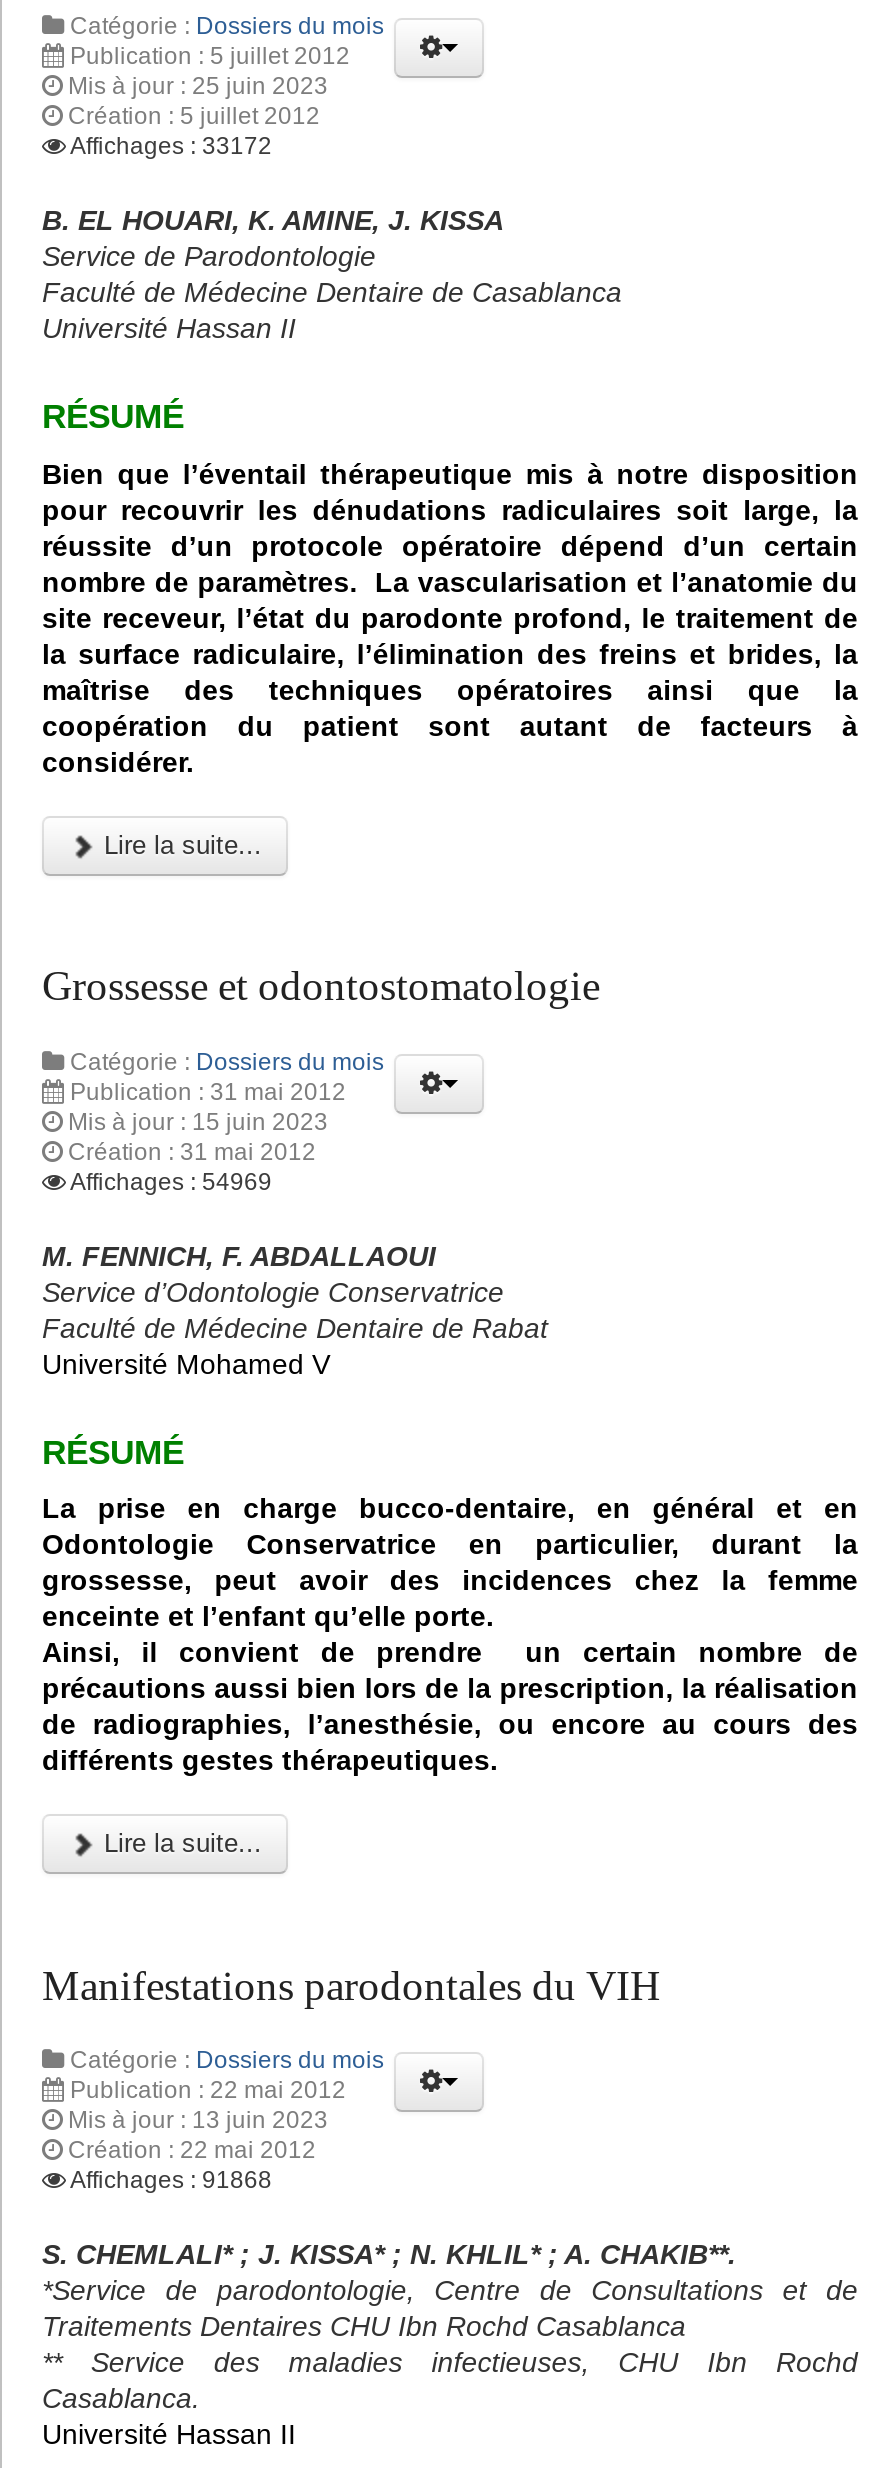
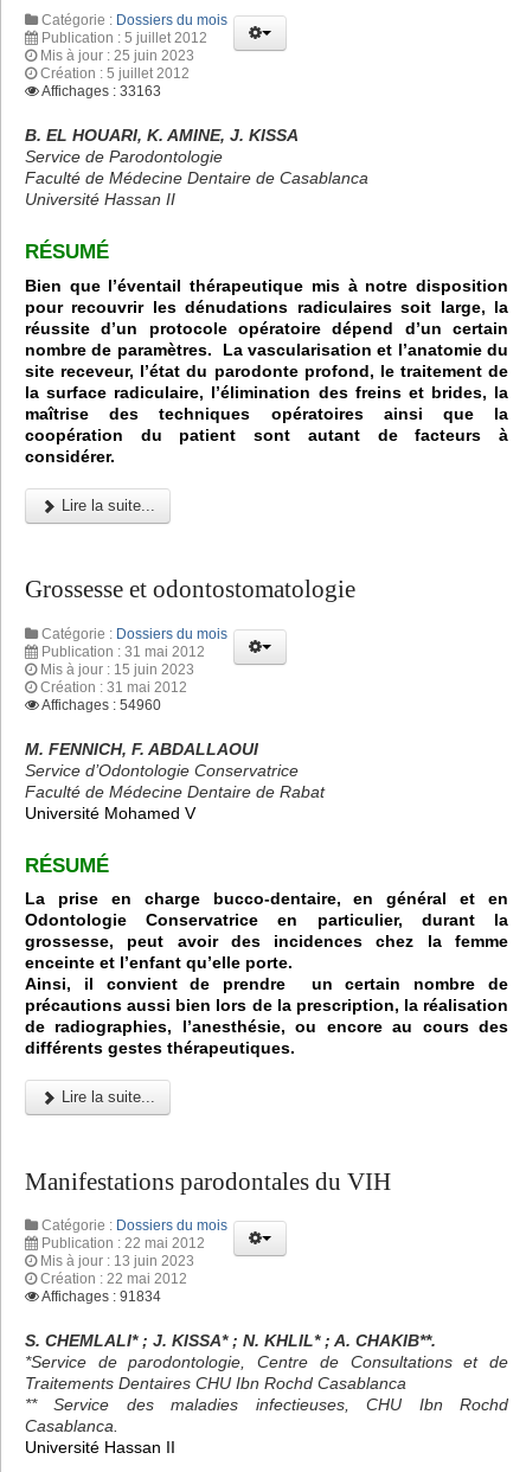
[70,131,272,159] Affichages : 33172 -> [41,83,161,99] Affichages : 33163
[70,1167,272,1195] Affichages : 54969 -> [41,696,161,713] Affichages : 54960
[70,2167,272,2195] Affichages : 91868 -> [41,1289,161,1305] Affichages : 91834

